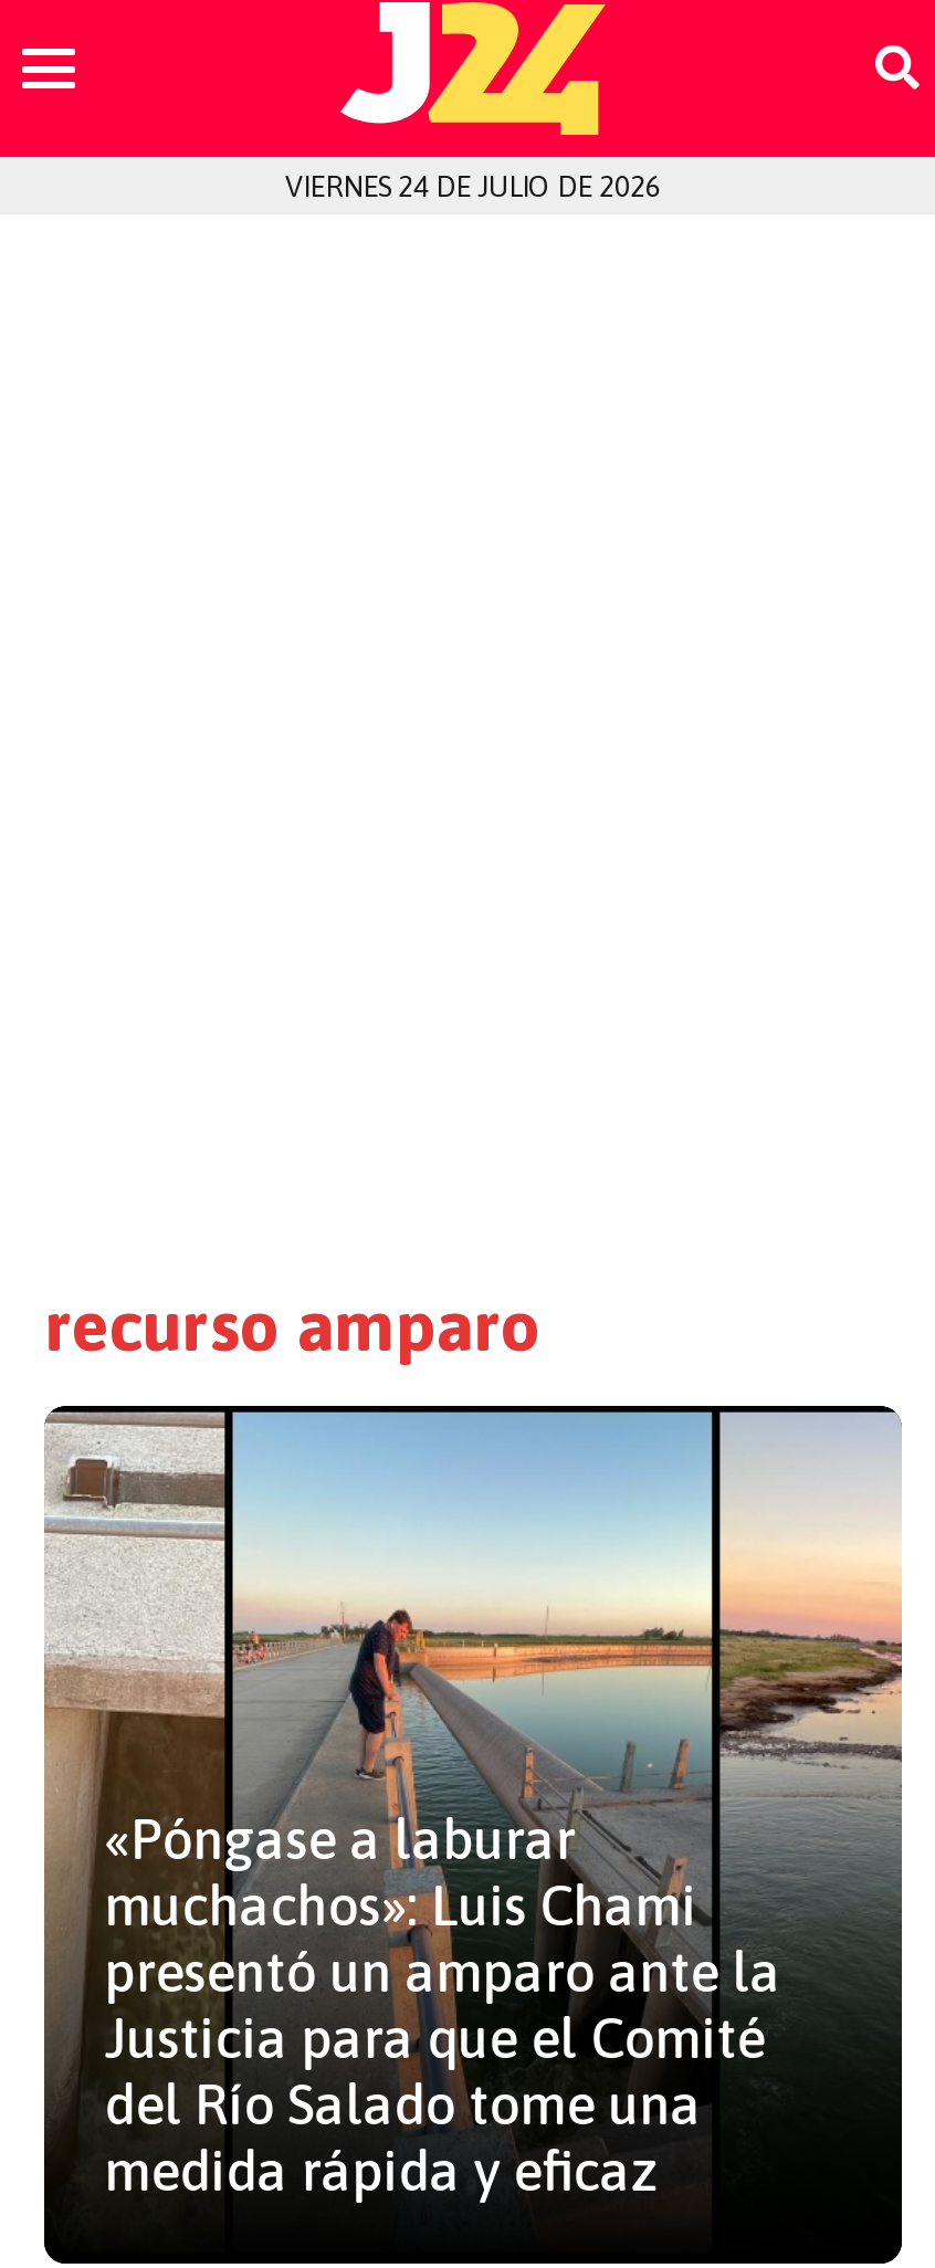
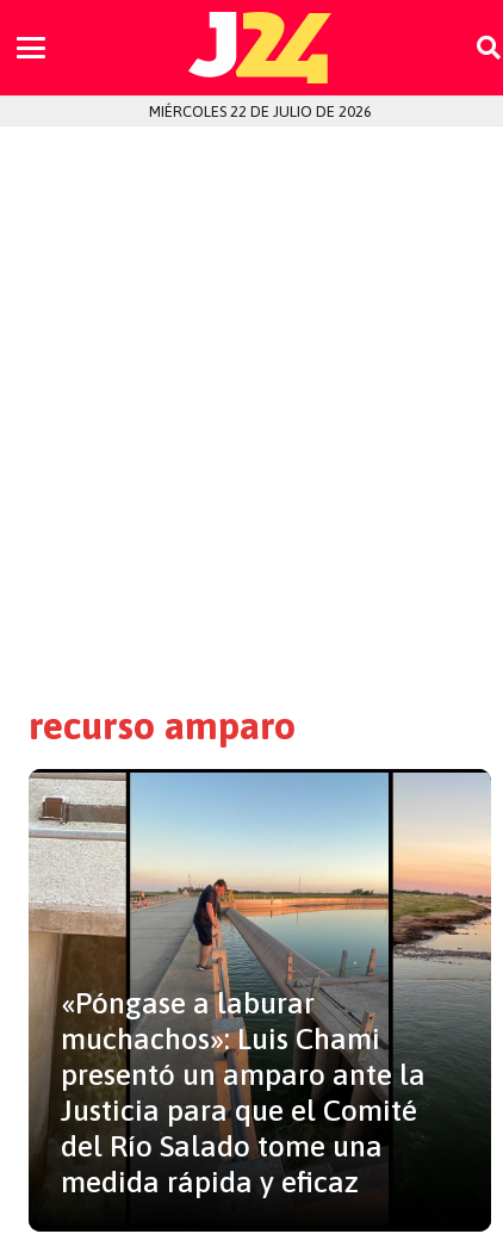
[285,170,661,203] VIERNES 24 DE JULIO DE 2026 -> [148,103,371,120] MIÉRCOLES 22 DE JULIO DE 2026

